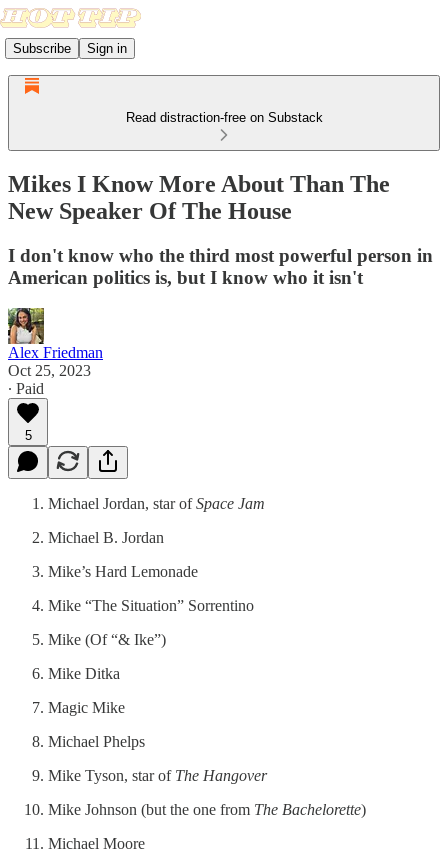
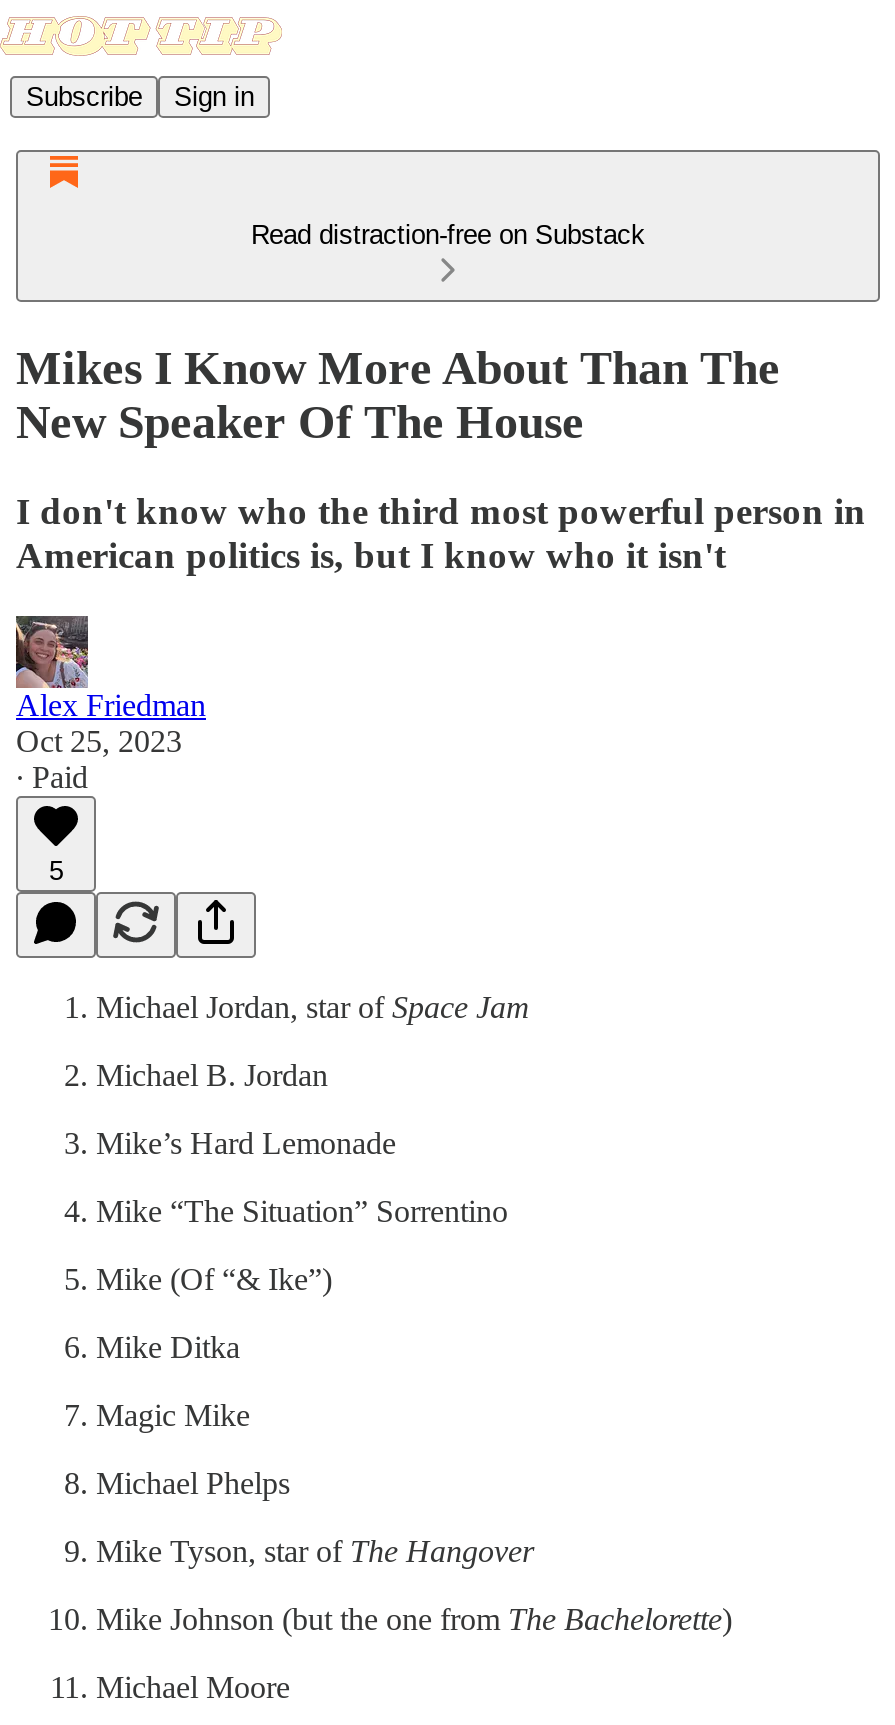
[7,307,45,341] [image] -> [14,614,90,682] [image]

